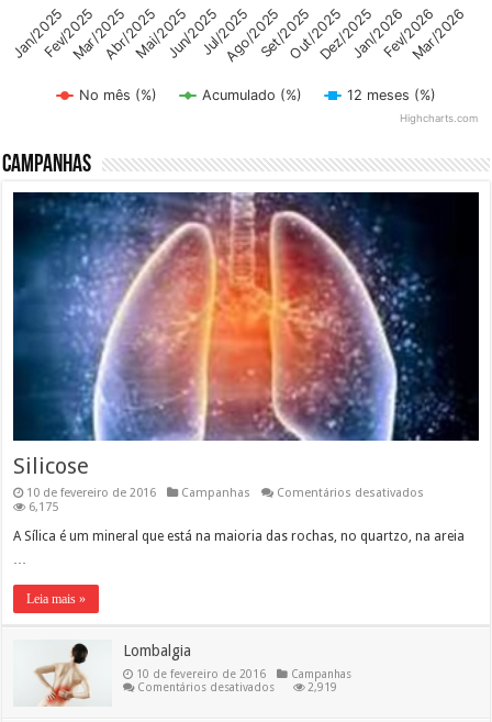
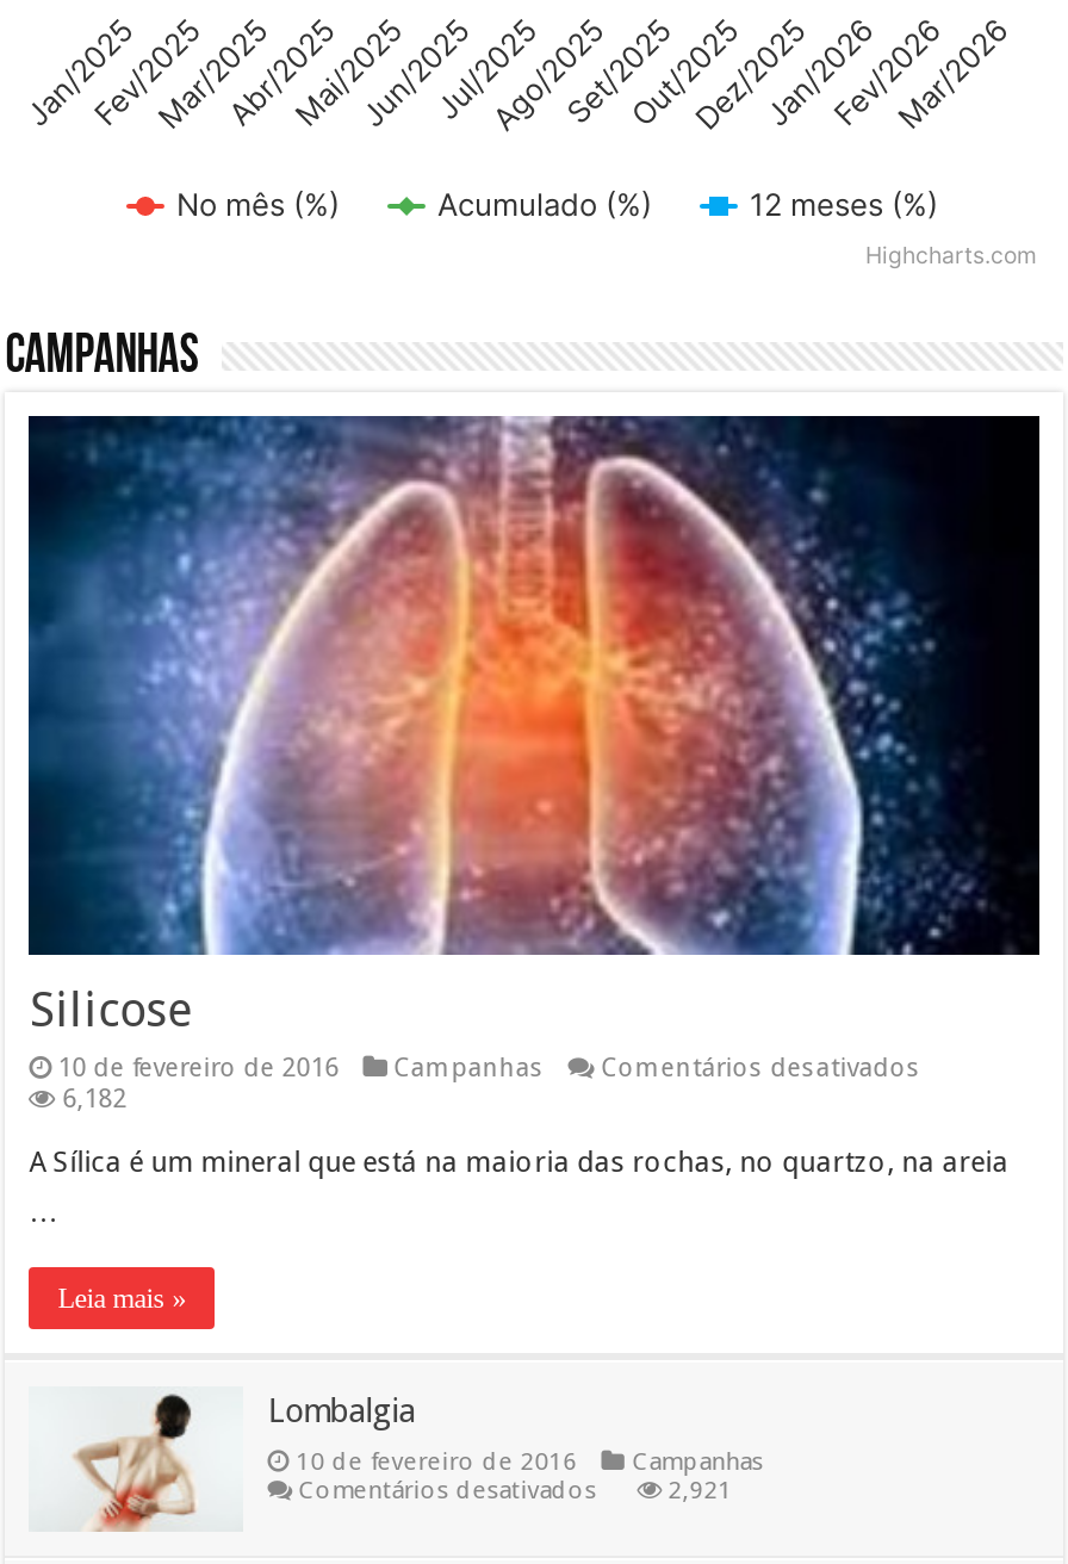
[29,500,58,514] 6,175 -> [62,1083,127,1114] 6,182
[308,680,337,693] 2,919 -> [668,1474,732,1502] 2,921

